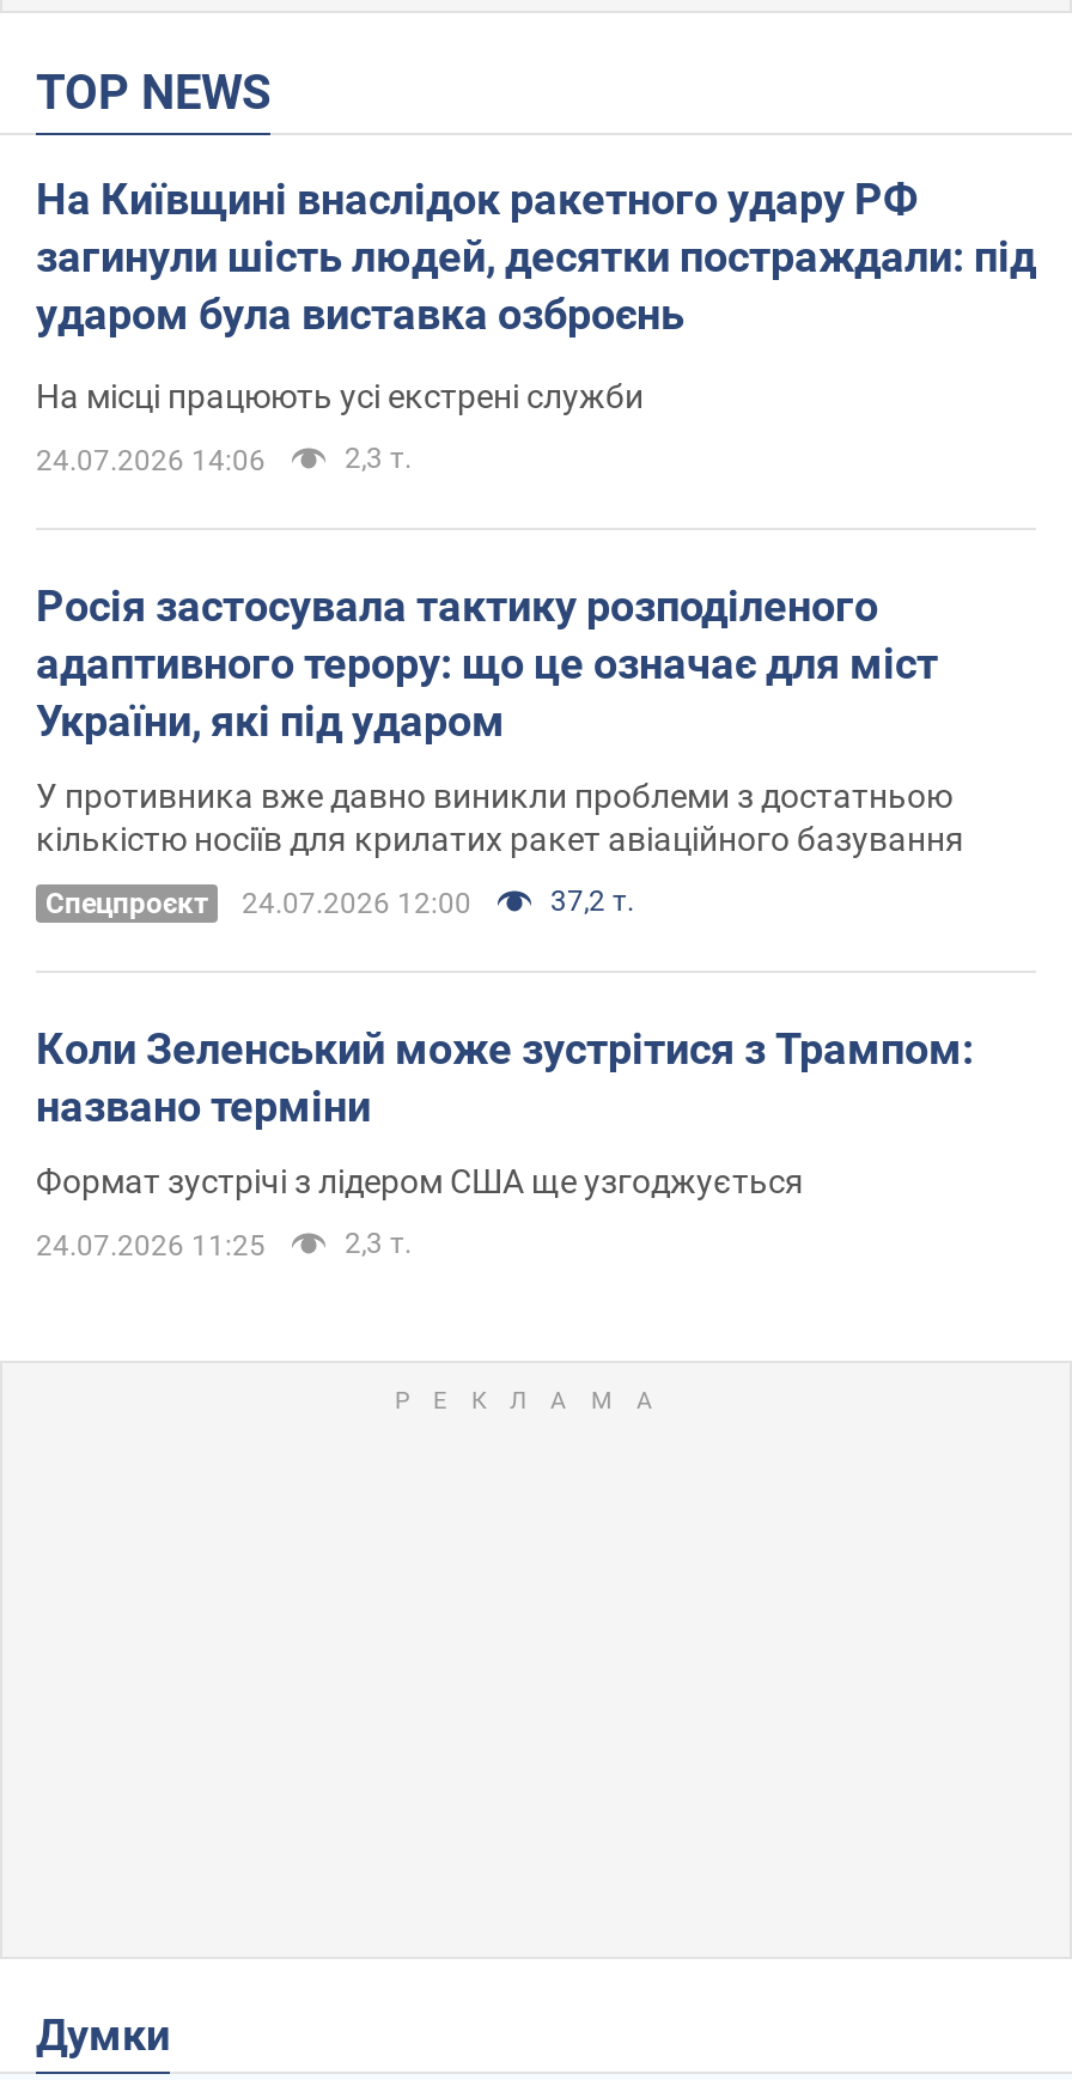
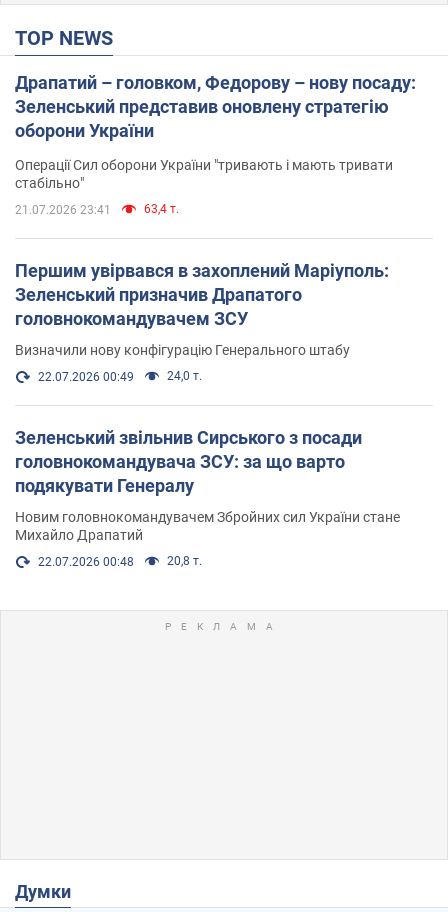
[36,174,1036,339] На Київщині внаслідок ракетного удару РФ | загинули шість людей, десятки постраждали: під | ударом була виставка озброєнь -> [15,72,416,141] Драпатий – головком, Федорову – нову посаду: | Зеленський представив оновлену стратегію | оборони України
[36,377,644,416] На місці працюють усі екстрені служби -> [15,157,393,191] Операції Сил оборони України "тривають і мають тривати | стабільно"
[36,442,412,478] 24.07.2026 14:06 | 2,3 т. -> [15,202,179,217] 21.07.2026 23:41 | 63,4 т.
[36,581,938,746] Росія застосувала тактику розподіленого | адаптивного терору: що це означає для міст | України, які під ударом -> [15,260,389,329] Першим увірвався в захоплений Маріуполь: | Зеленський призначив Драпатого | головнокомандувачем ЗСУ
[36,777,964,859] У противника вже давно виникли проблеми з достатньою | кількістю носіїв для крилатих ракет авіаційного базування -> [15,342,350,358] Визначили нову конфігурацію Генерального штабу
[45,885,634,921] Cпецпроєкт | 24.07.2026 12:00 | 37,2 т. -> [38,369,202,384] 22.07.2026 00:49 | 24,0 т.
[36,1024,974,1131] Коли Зеленський може зустрітися з Трампом: | названо терміни -> [15,427,362,496] Зеленський звільнив Сирського з посади | головнокомандувача ЗСУ: за що варто | подякувати Генералу
[36,1163,804,1201] Формат зустрічі з лідером США ще узгоджується -> [15,509,400,543] Новим головнокомандувачем Збройних сил України стане | Михайло Драпатий
[36,1227,412,1263] 24.07.2026 11:25 | 2,3 т. -> [38,554,202,569] 22.07.2026 00:48 | 20,8 т.

